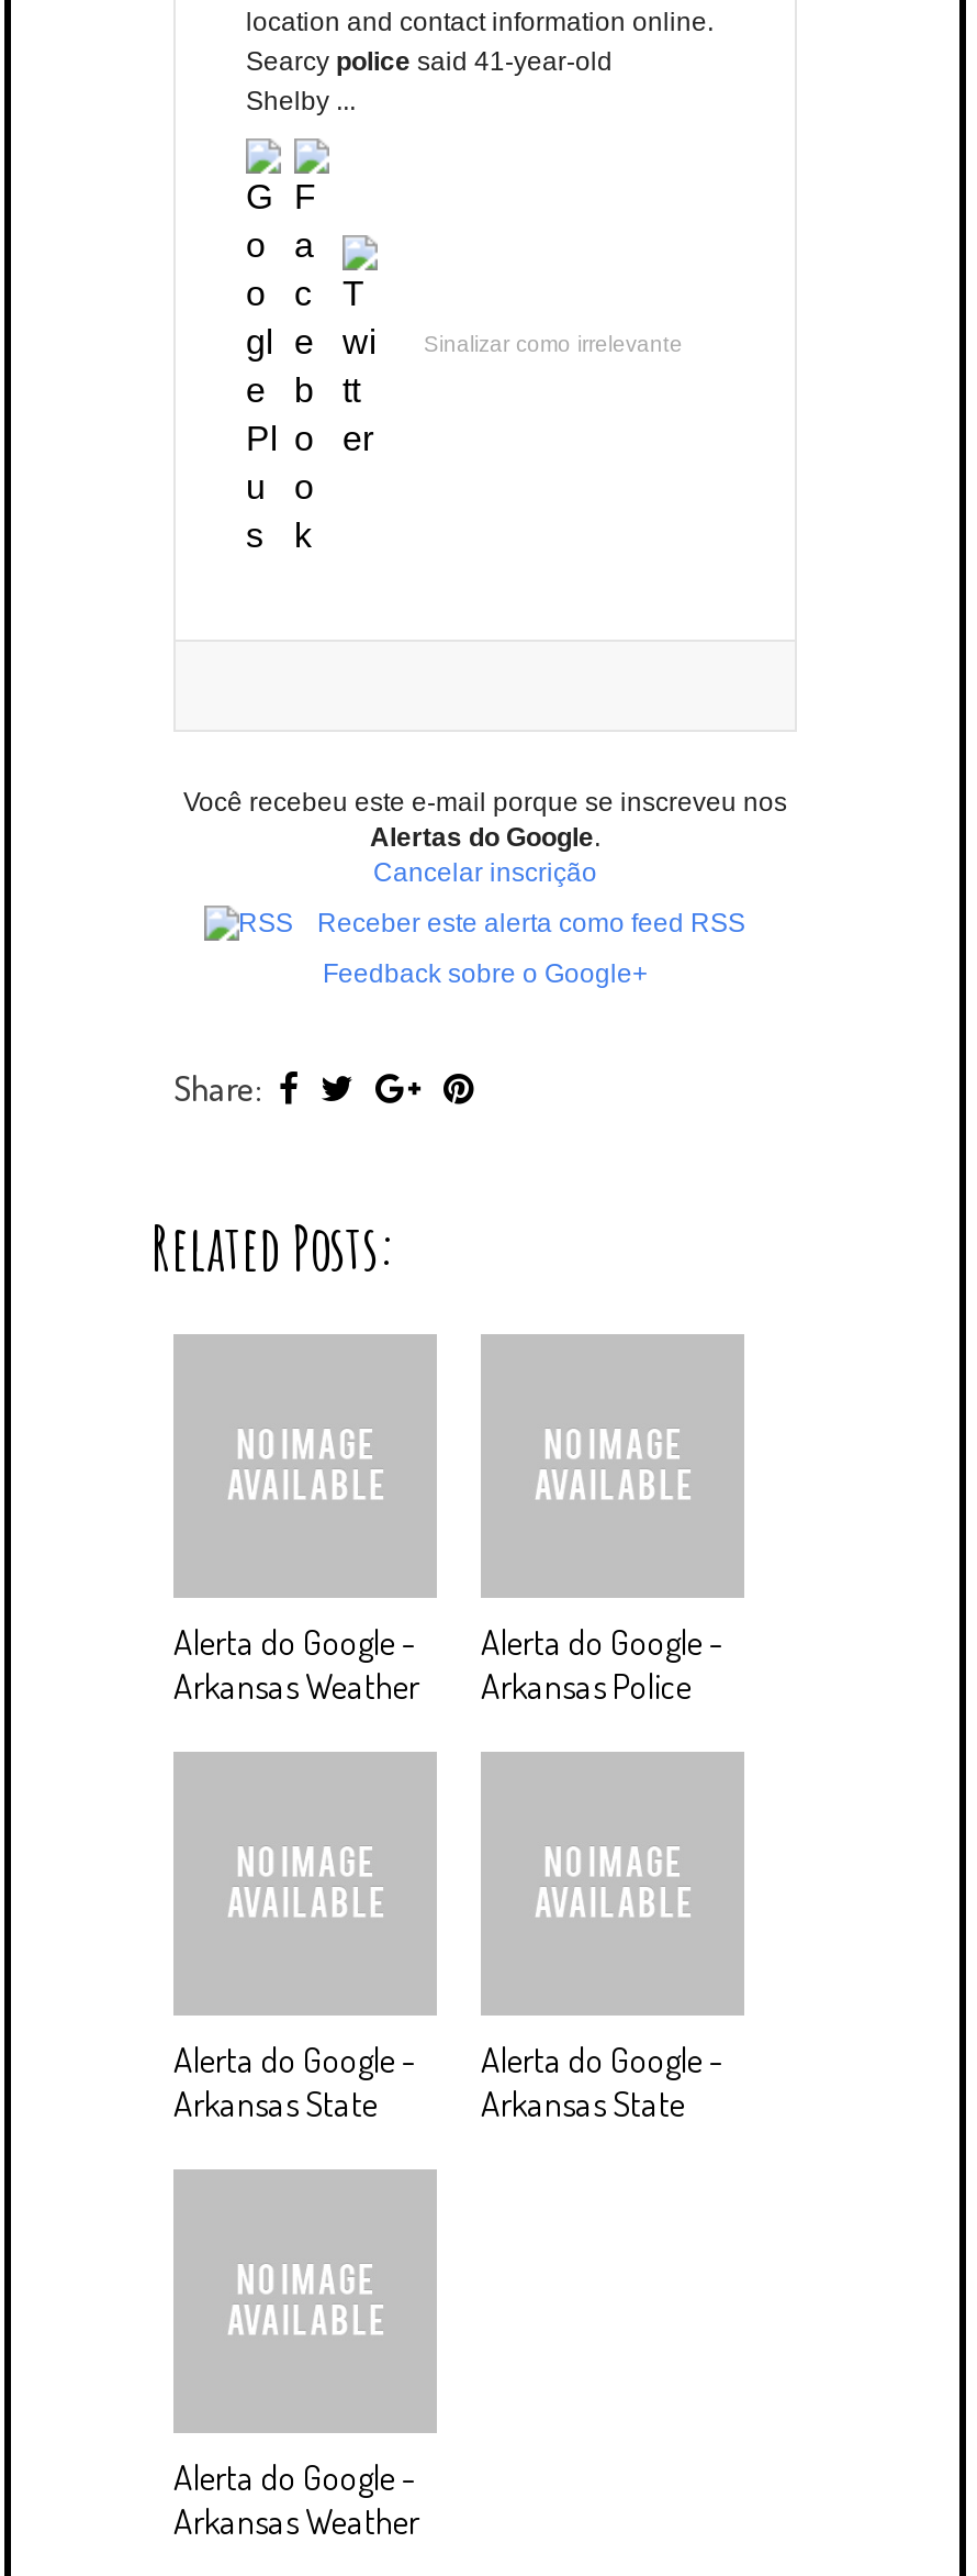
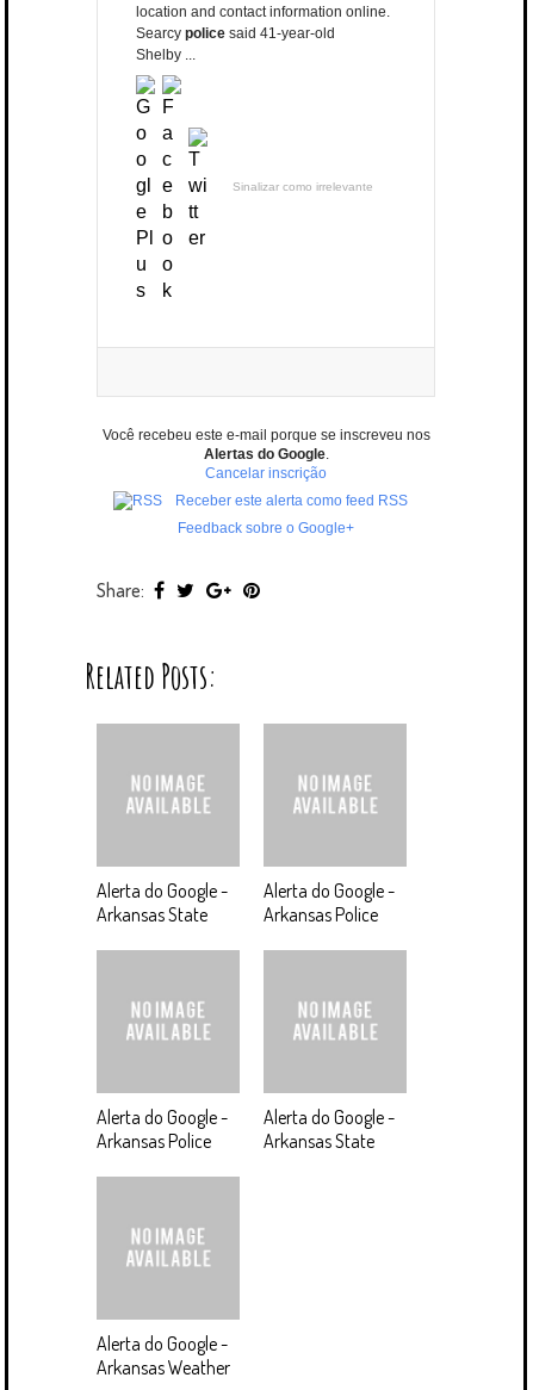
[173,1665,419,1709] Arkansas Weather -> [97,903,207,927] Arkansas State
[173,2082,378,2126] Arkansas State -> [97,1129,211,1153] Arkansas Police

